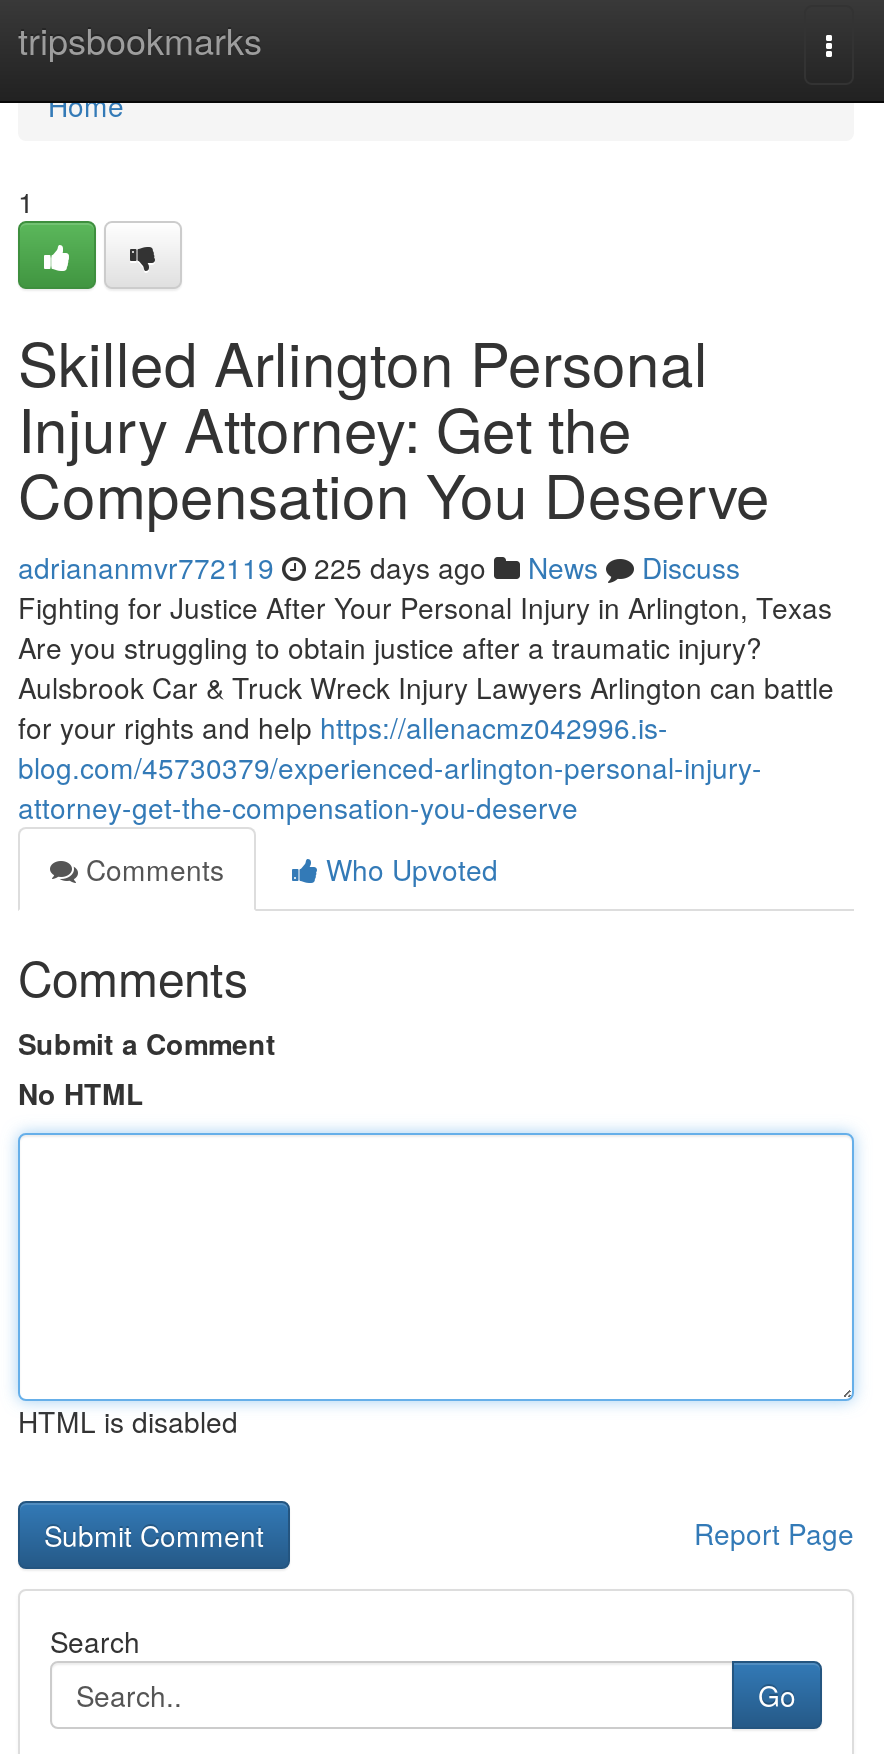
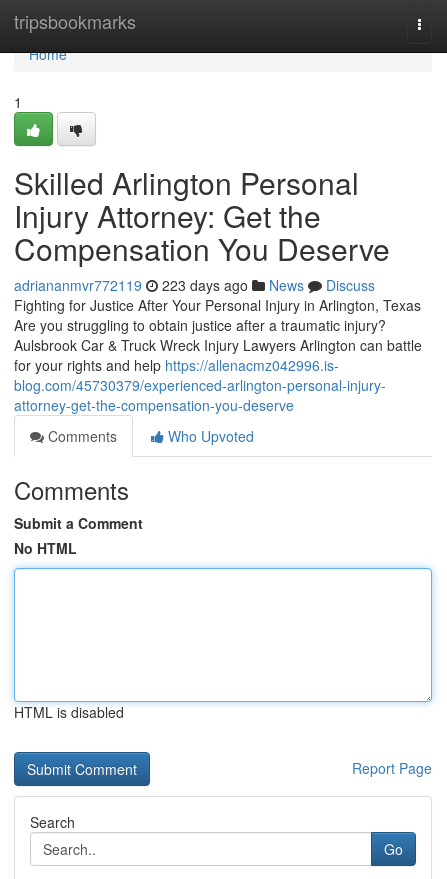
[18,547,740,587] adriananmvr772119 225 days ago News Discuss -> [14,275,375,295] adriananmvr772119 223 days ago News Discuss

